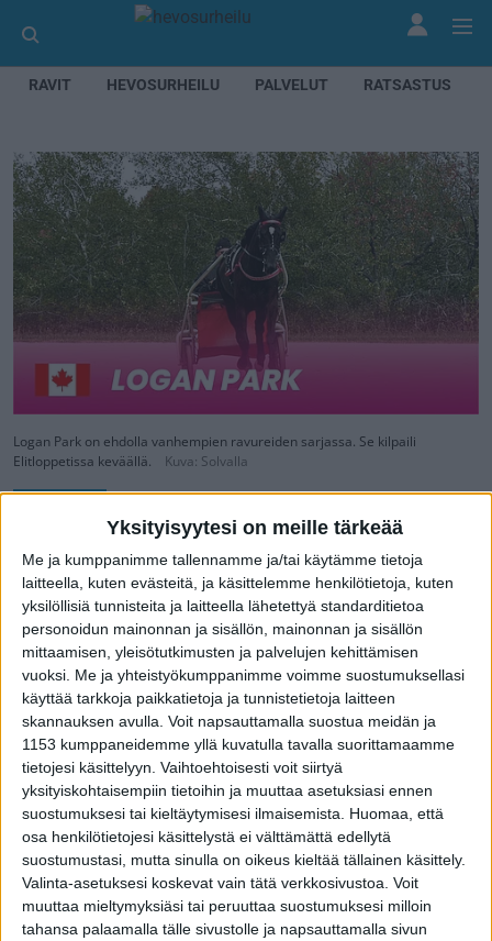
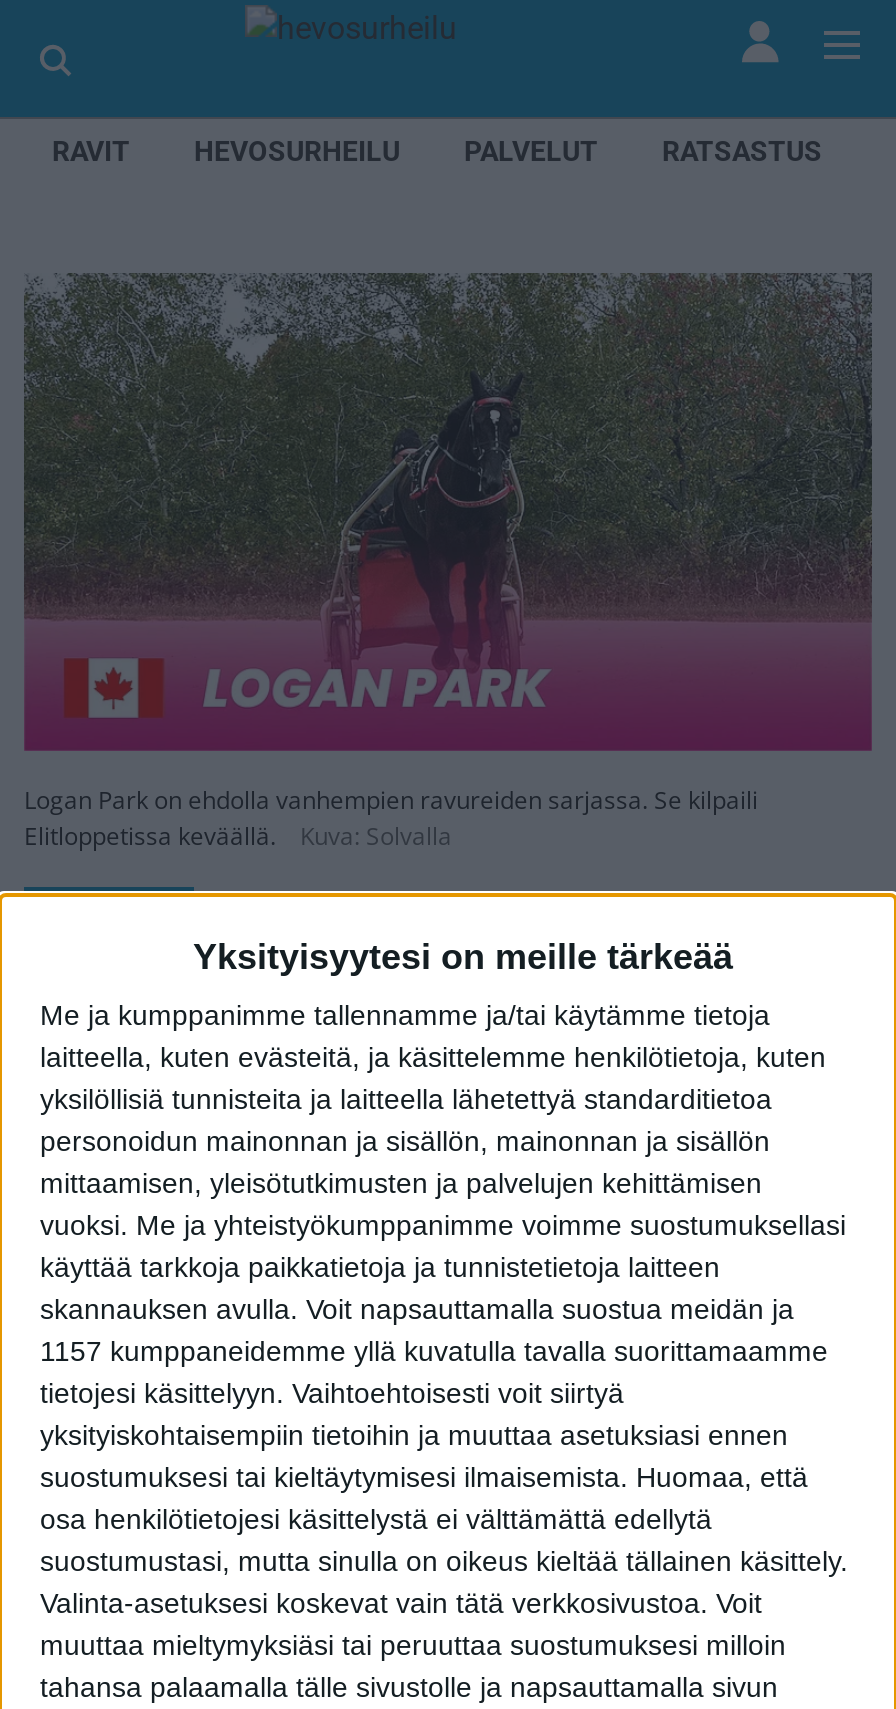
[22,736,455,754] 1153 kumppaneidemme yllä kuvatulla tavalla suorittamaamme -> [40,1336,828,1368] 1157 kumppaneidemme yllä kuvatulla tavalla suorittamaamme

